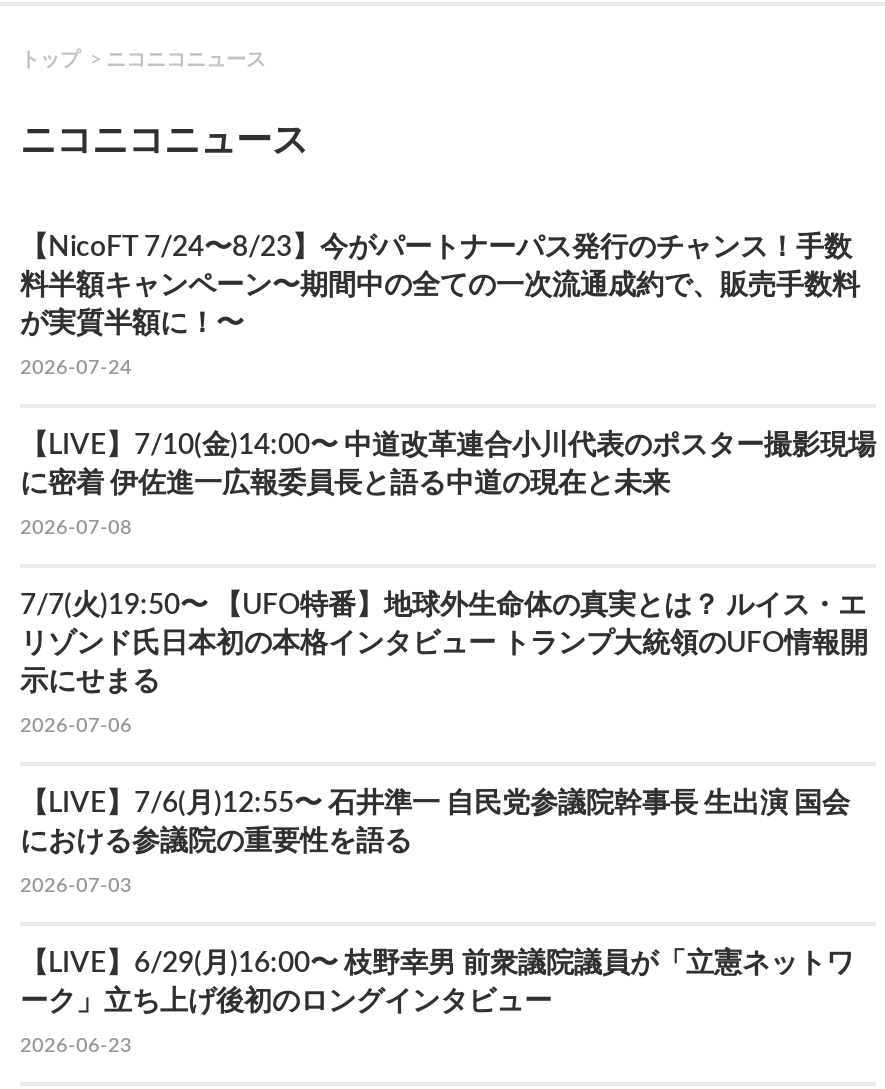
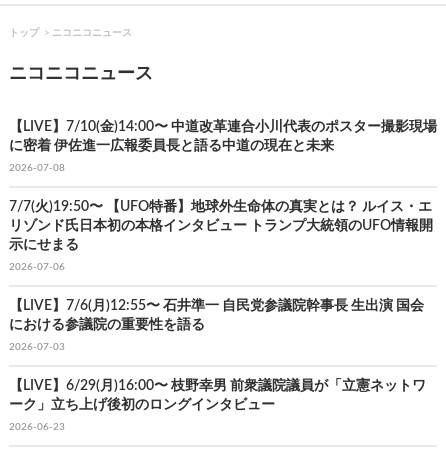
[20,234,860,378] 【NicoFT 7/24〜8/23】今がパートナーパス発行のチャンス！手数 | 料半額キャンペーン〜期間中の全ての一次流通成約で、販売手数料 | が実質半額に！〜 | 2026-07-24 -> none

